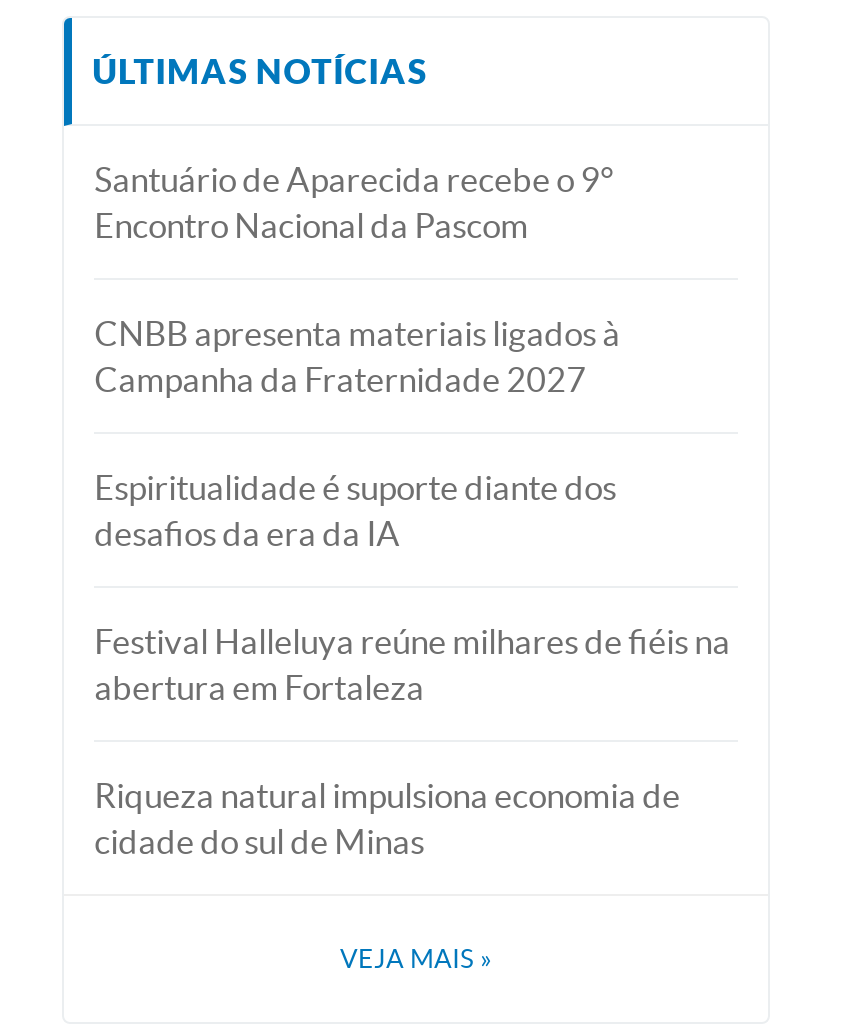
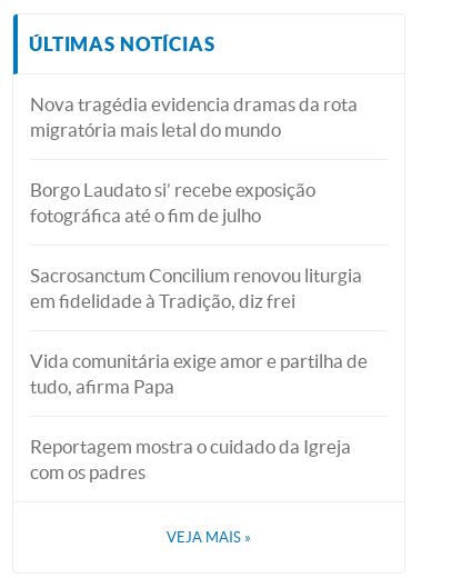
[94,160,614,244] Santuário de Aparecida recebe o 9° | Encontro Nacional da Pascom -> [30,93,358,140] Nova tragédia evidencia dramas da rota | migratória mais letal do mundo
[94,314,620,398] CNBB apresenta materiais ligados à | Campanha da Fraternidade 2027 -> [30,179,316,226] Borgo Laudato si’ recebe exposição | fotográfica até o fim de julho
[94,468,616,552] Espiritualidade é suporte diante dos | desafios da era da IA -> [30,265,362,311] Sacrosanctum Concilium renovou liturgia | em fidelidade à Tradição, diz frei
[94,622,730,706] Festival Halleluya reúne milhares de fiéis na | abertura em Fortaleza -> [30,350,368,397] Vida comunitária exige amor e partilha de | tudo, afirma Papa
[94,776,680,860] Riqueza natural impulsiona economia de | cidade do sul de Minas -> [30,436,351,482] Reportagem mostra o cuidado da Igreja | com os padres

